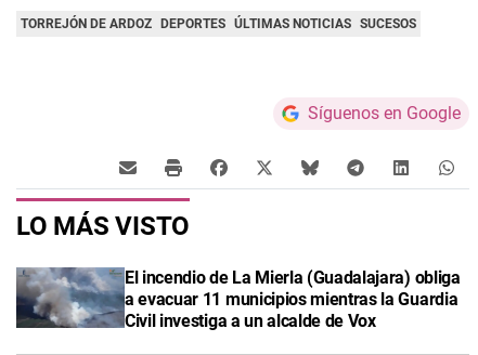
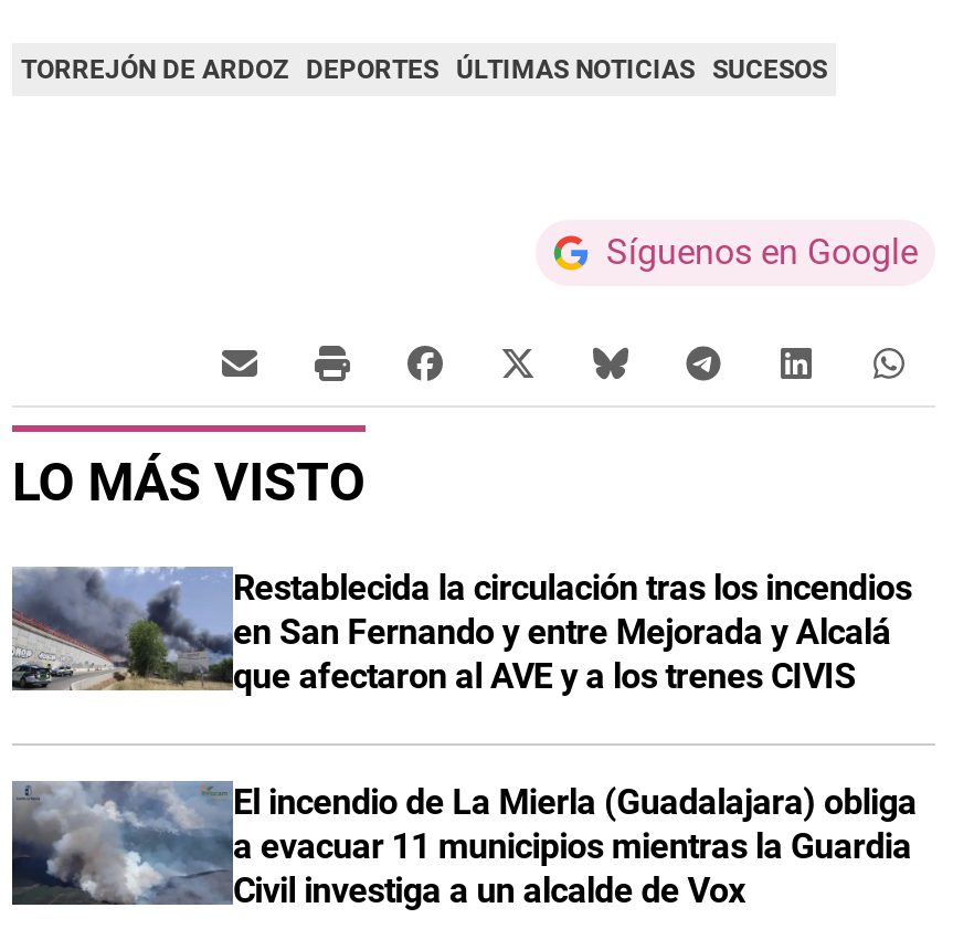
none -> [10,566,912,696] [image] | Restablecida la circulación tras los incendios | en San Fernando y entre Mejorada y Alcalá | que afectaron al AVE y a los trenes CIVIS

